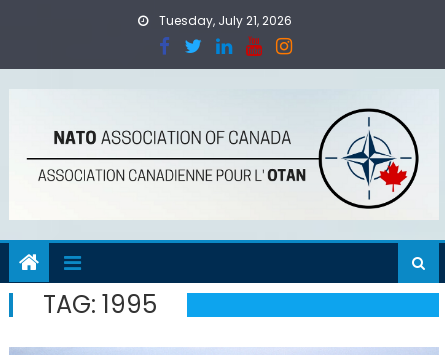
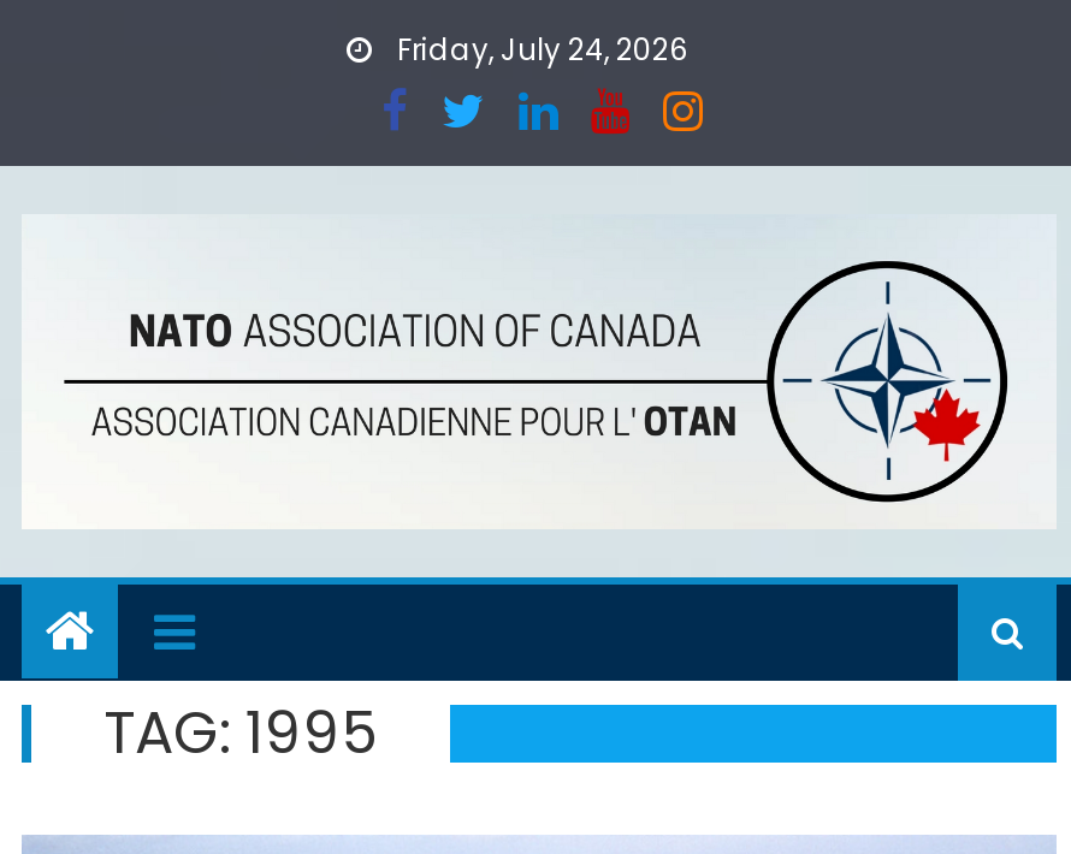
[156,12,292,29] Tuesday, July 21, 2026 -> [390,29,688,70] Friday, July 24, 2026

